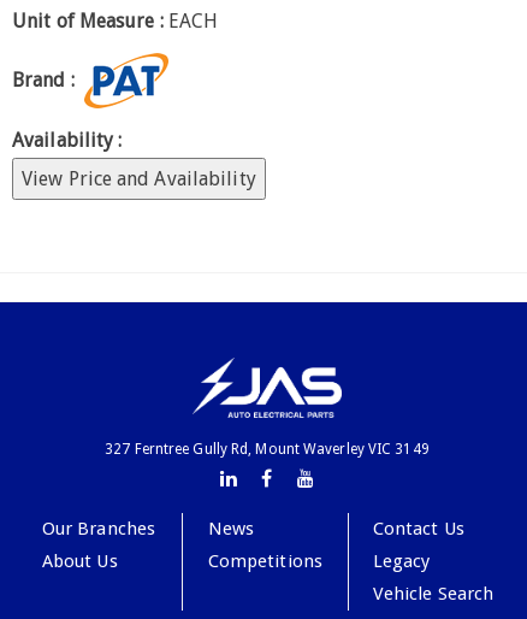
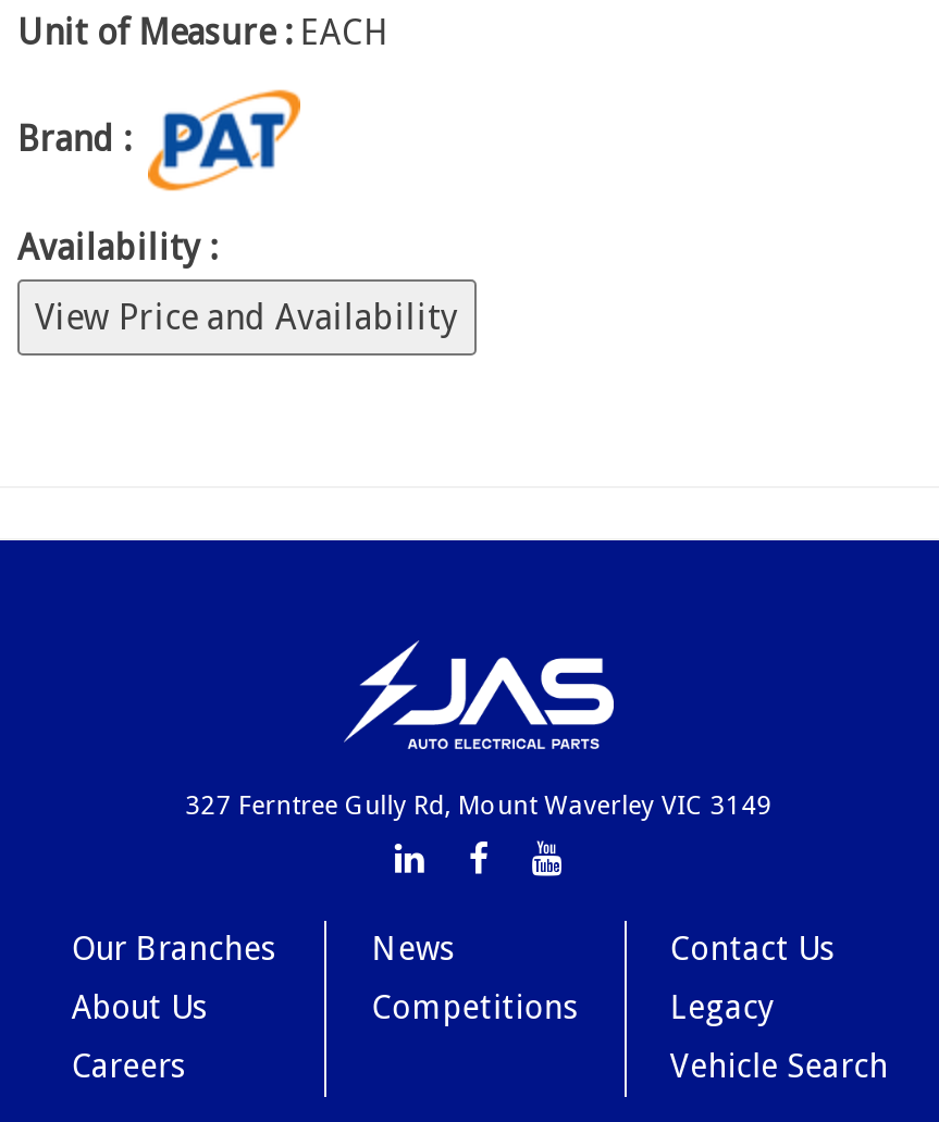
none -> [72,1047,186,1086] Careers

